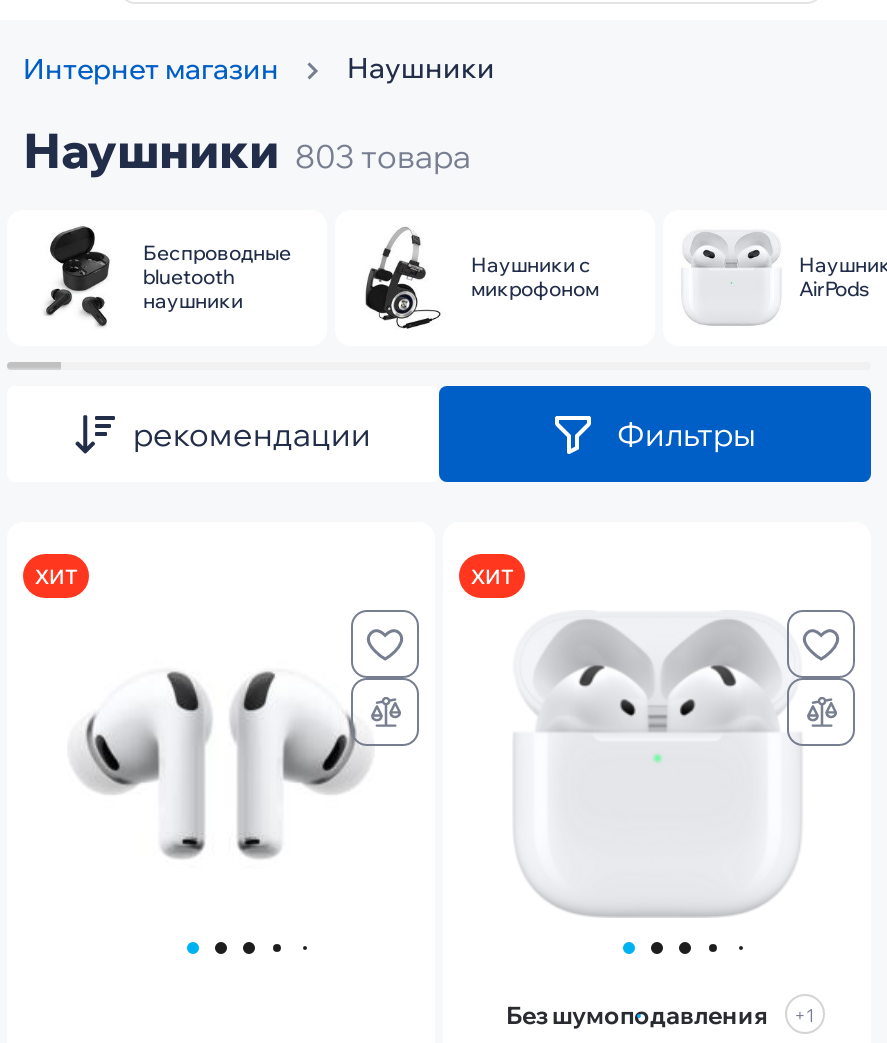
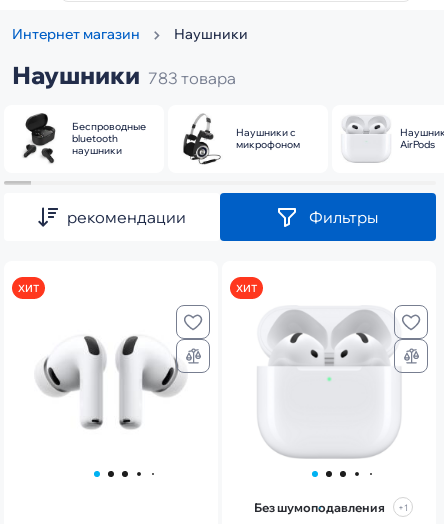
[23,120,471,180] Наушники 803 товара -> [12,60,236,90] Наушники 783 товара

